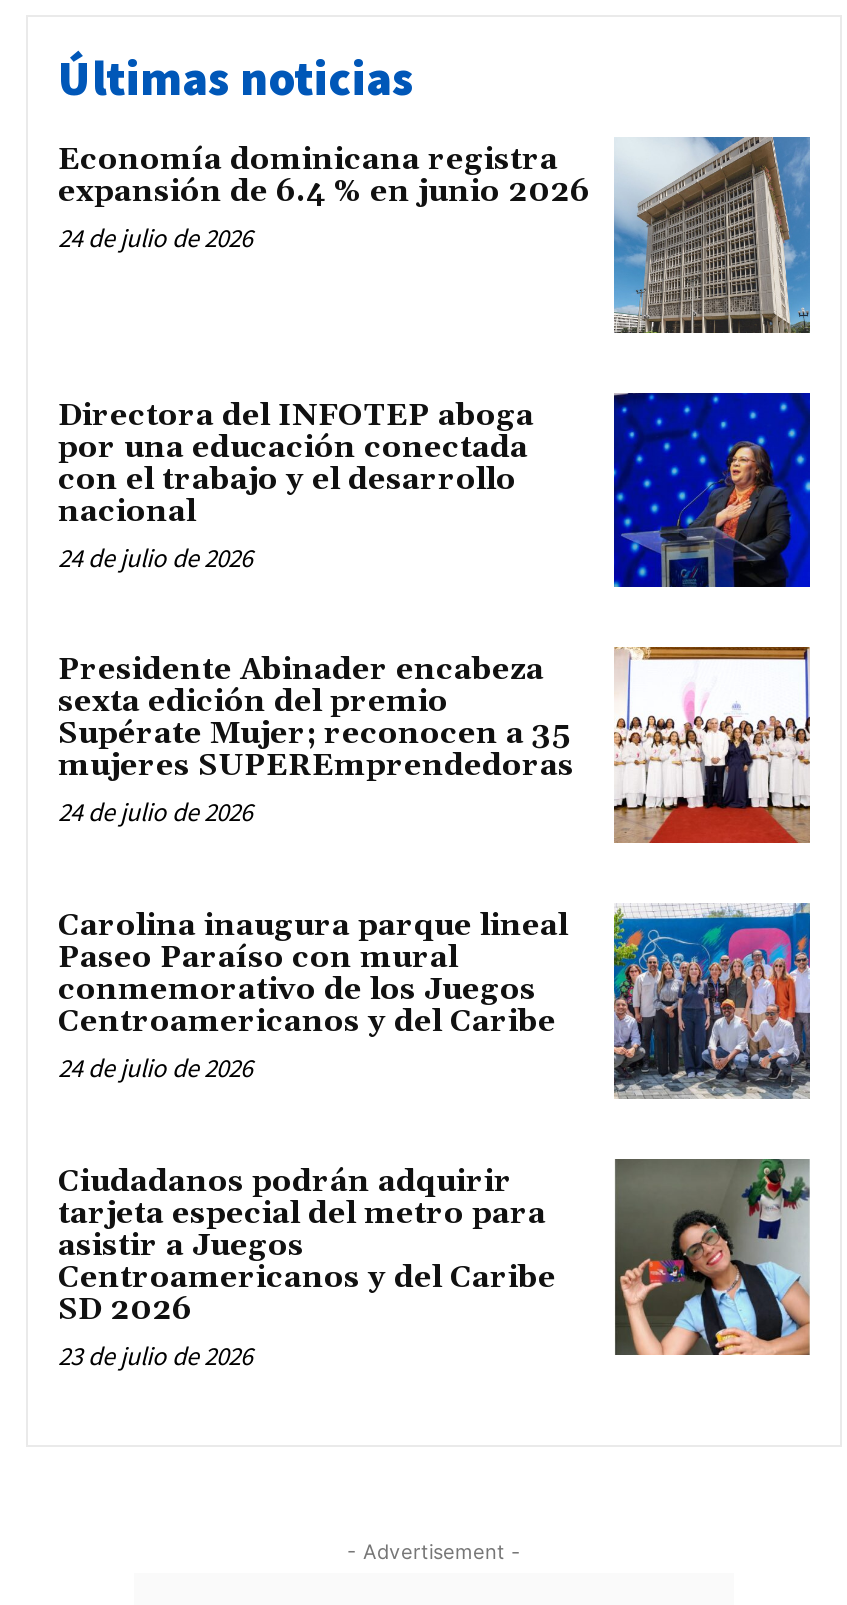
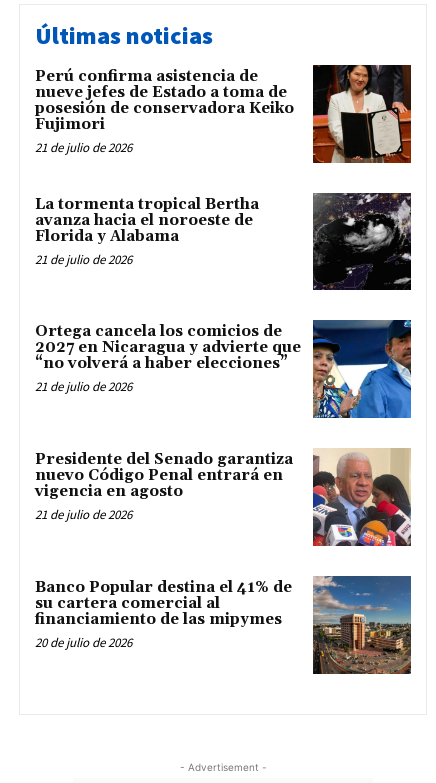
[58,135,812,335] [image] | Economía dominicana registra | expansión de 6.4 % en junio 2026 | 24 de julio de 2026 -> [35,64,412,164] [image] | Perú confirma asistencia de | nueve jefes de Estado a toma de | posesión de conservadora Keiko | Fujimori | 21 de julio de 2026
[58,396,534,574] Directora del INFOTEP aboga | por una educación conectada | con el trabajo y el desarrollo | nacional | 24 de julio de 2026 -> [35,195,259,268] La tormenta tropical Bertha | avanza hacia el noroeste de | Florida y Alabama | 21 de julio de 2026
[612,391,812,589] [image] -> [312,192,412,291] [image]
[58,645,812,845] [image] | Presidente Abinader encabeza | sexta edición del premio | Supérate Mujer; reconocen a 35 | mujeres SUPEREmprendedoras | 24 de julio de 2026 -> [35,319,412,419] [image] | Ortega cancela los comicios de | 2027 en Nicaragua y advierte que | “no volverá a haber elecciones” | 21 de julio de 2026
[58,903,812,1101] [image] | Carolina inaugura parque lineal | Paseo Paraíso con mural | conmemorativo de los Juegos | Centroamericanos y del Caribe | 24 de julio de 2026 -> [35,448,411,547] [image] | Presidente del Senado garantiza | nuevo Código Penal entrará en | vigencia en agosto | 21 de julio de 2026
[58,1159,810,1373] [image] | Ciudadanos podrán adquirir | tarjeta especial del metro para | asistir a Juegos | Centroamericanos y del Caribe | SD 2026 | 23 de julio de 2026 -> [35,576,411,675] [image] | Banco Popular destina el 41% de | su cartera comercial al | financiamiento de las mipymes | 20 de julio de 2026

